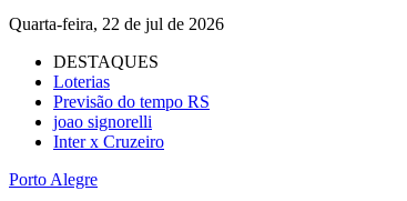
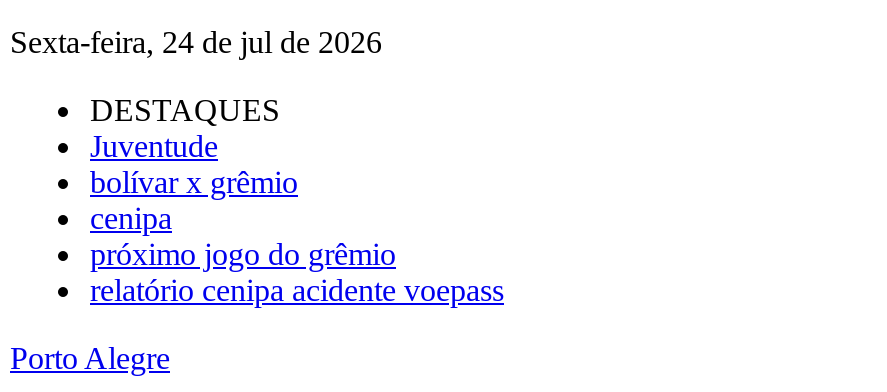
[9,14,224,33] Quarta-feira, 22 de jul de 2026 -> [10,25,382,59] Sexta-feira, 24 de jul de 2026
[53,72,210,151] Loterias | Previsão do tempo RS | joao signorelli | Inter x Cruzeiro -> [90,129,504,307] Juventude | bolívar x grêmio | cenipa | próximo jogo do grêmio | relatório cenipa acidente voepass

